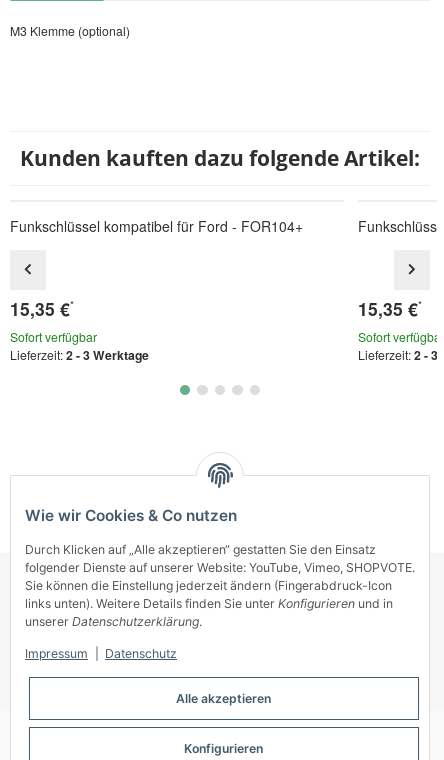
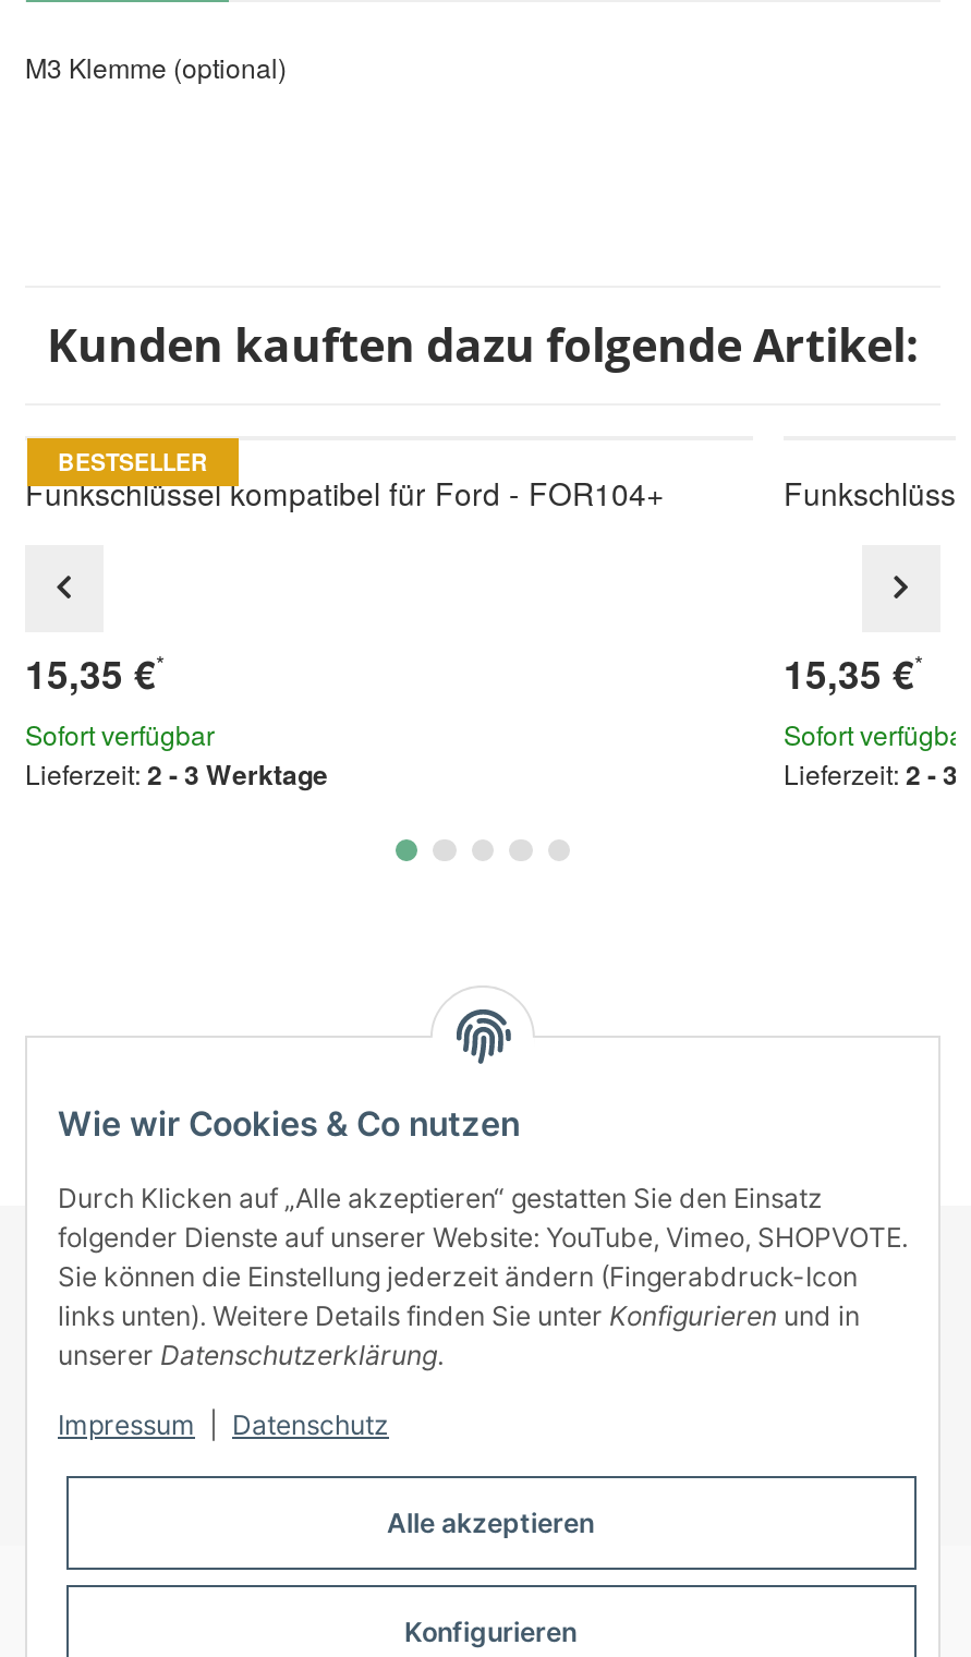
none -> [58,445,208,478] BESTSELLER

